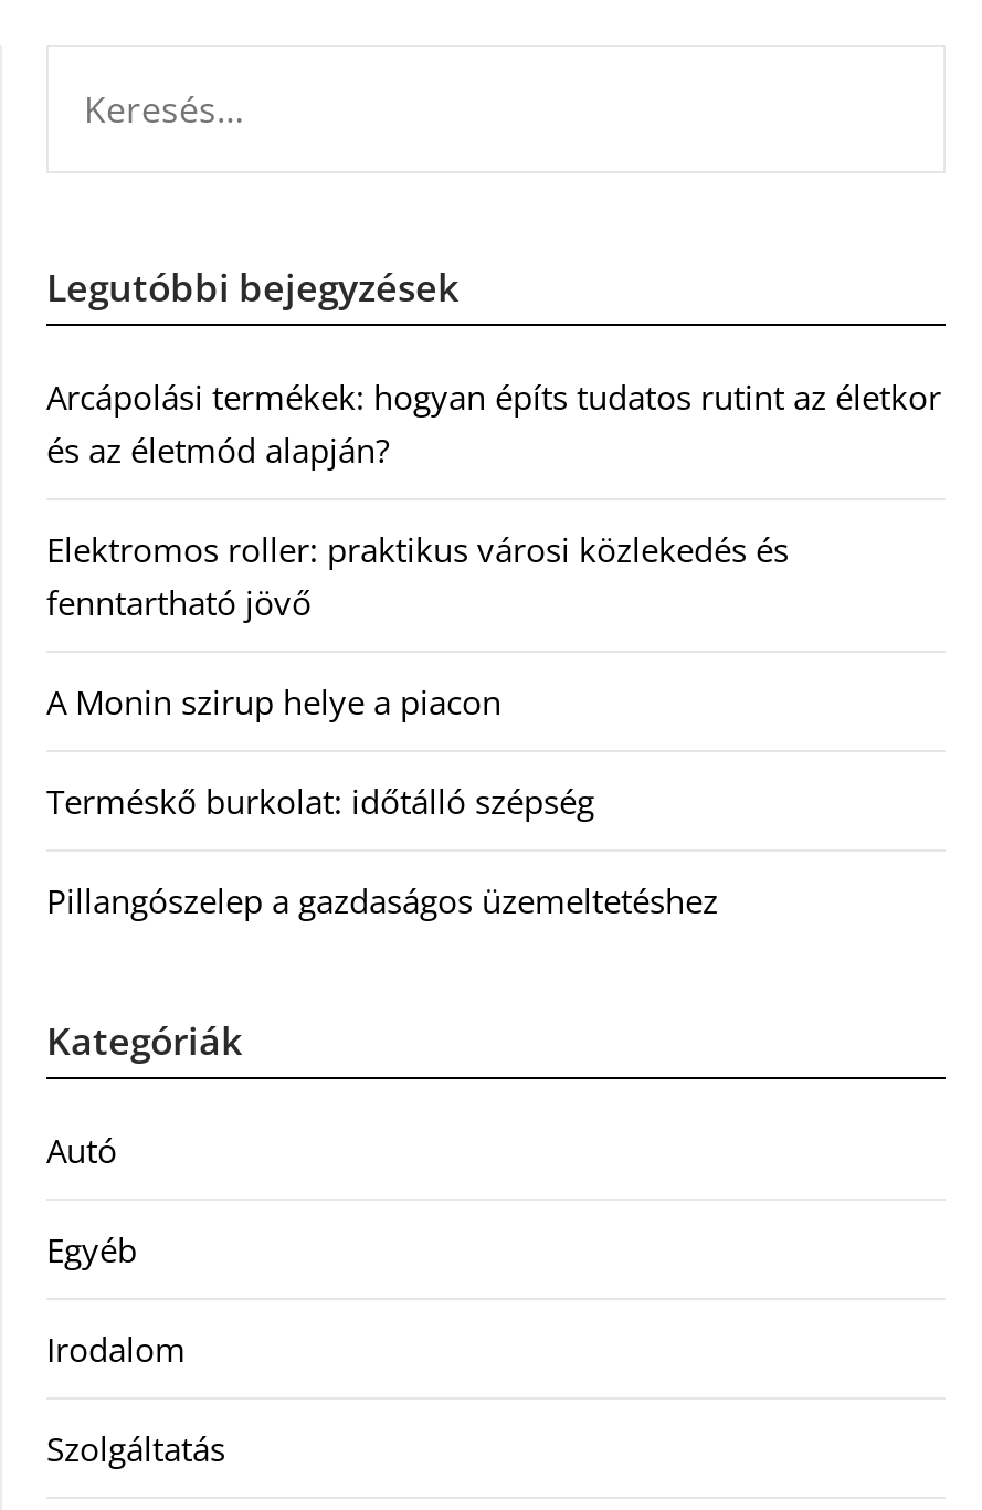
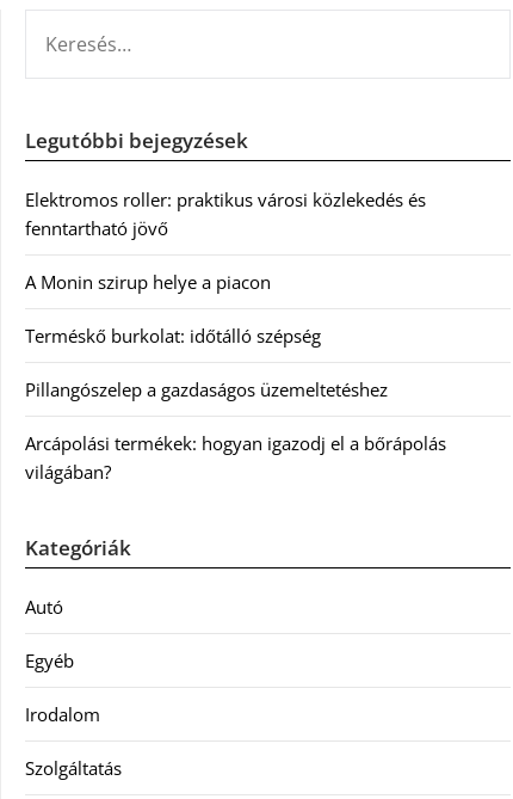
[46,373,941,471] Arcápolási termékek: hogyan építs tudatos rutint az életkor | és az életmód alapján? -> none
moved [46,526,789,921] -> [25,188,426,401]: Elektromos roller: praktikus városi közlekedés és | fenntartható jövő | A Monin szirup helye a piacon | Terméskő burkolat: időtálló szépség | Pillangószelep a gazdaságos üzemeltetéshez
none -> [25,431,446,484] Arcápolási termékek: hogyan igazodj el a bőrápolás | világában?

